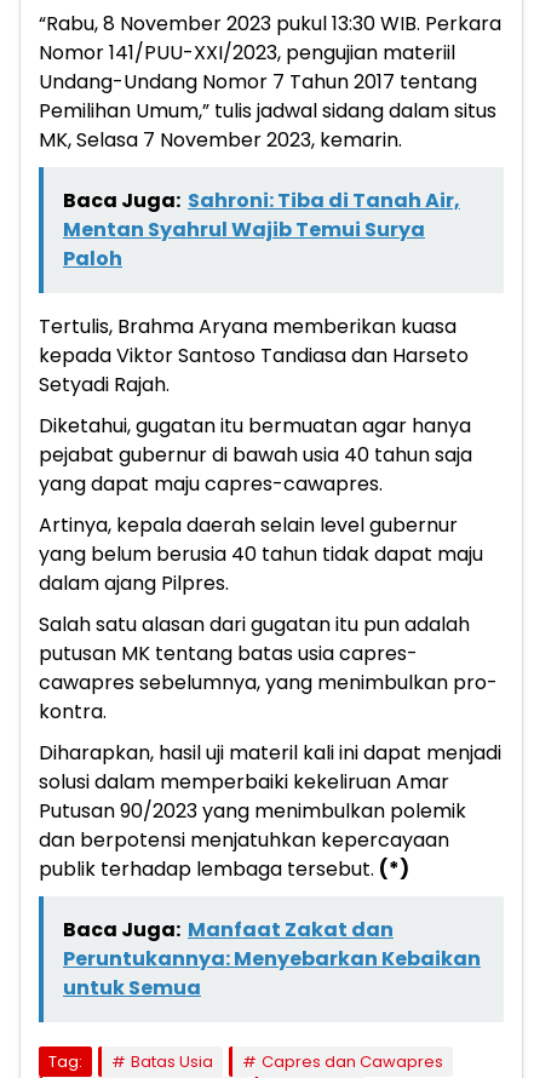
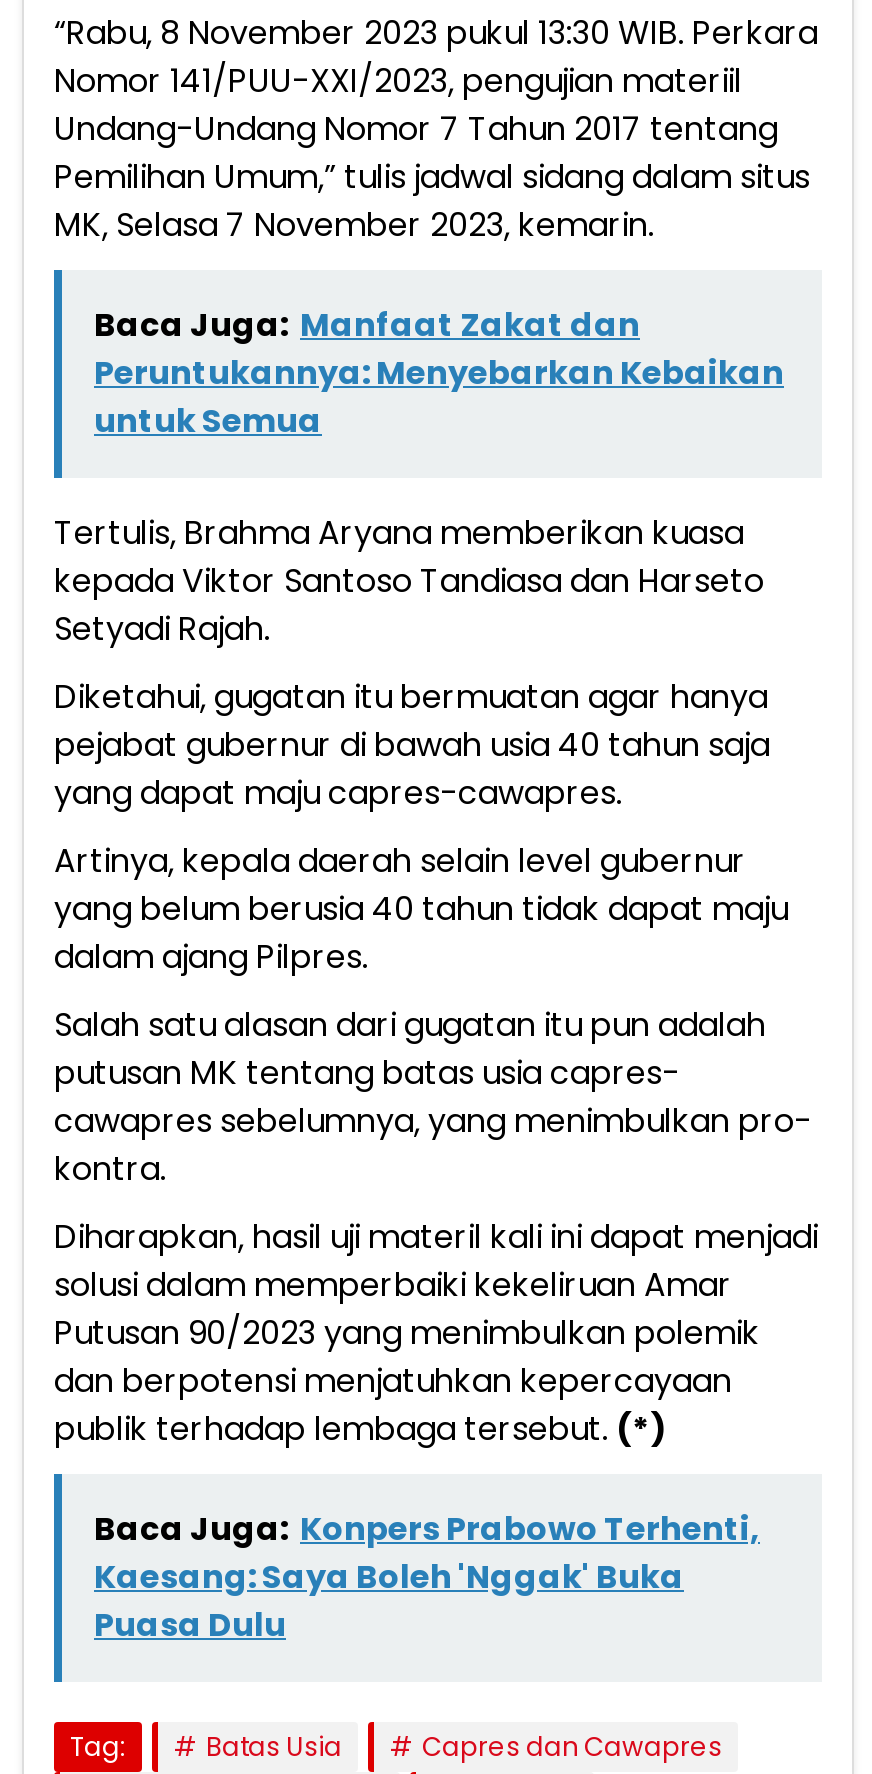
[63,187,460,273] Baca Juga: Sahroni: Tiba di Tanah Air, | Mentan Syahrul Wajib Temui Surya | Paloh -> none
none -> [94,1506,760,1648] Baca Juga: Konpers Prabowo Terhenti, | Kaesang: Saya Boleh 'Nggak' Buka | Puasa Dulu
moved [63,916,481,1002] -> [94,302,784,444]: Baca Juga: Manfaat Zakat dan | Peruntukannya: Menyebarkan Kebaikan | untuk Semua

